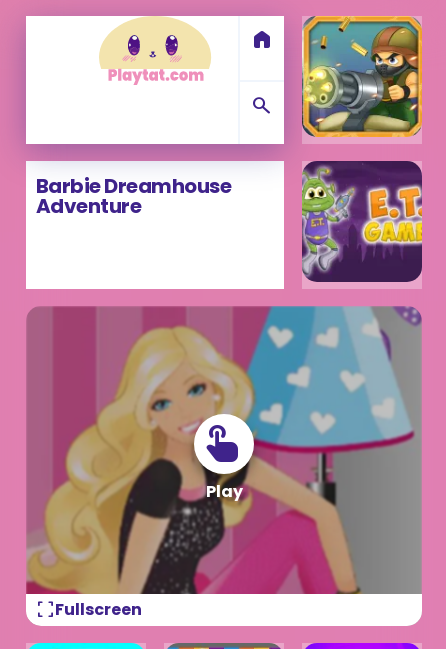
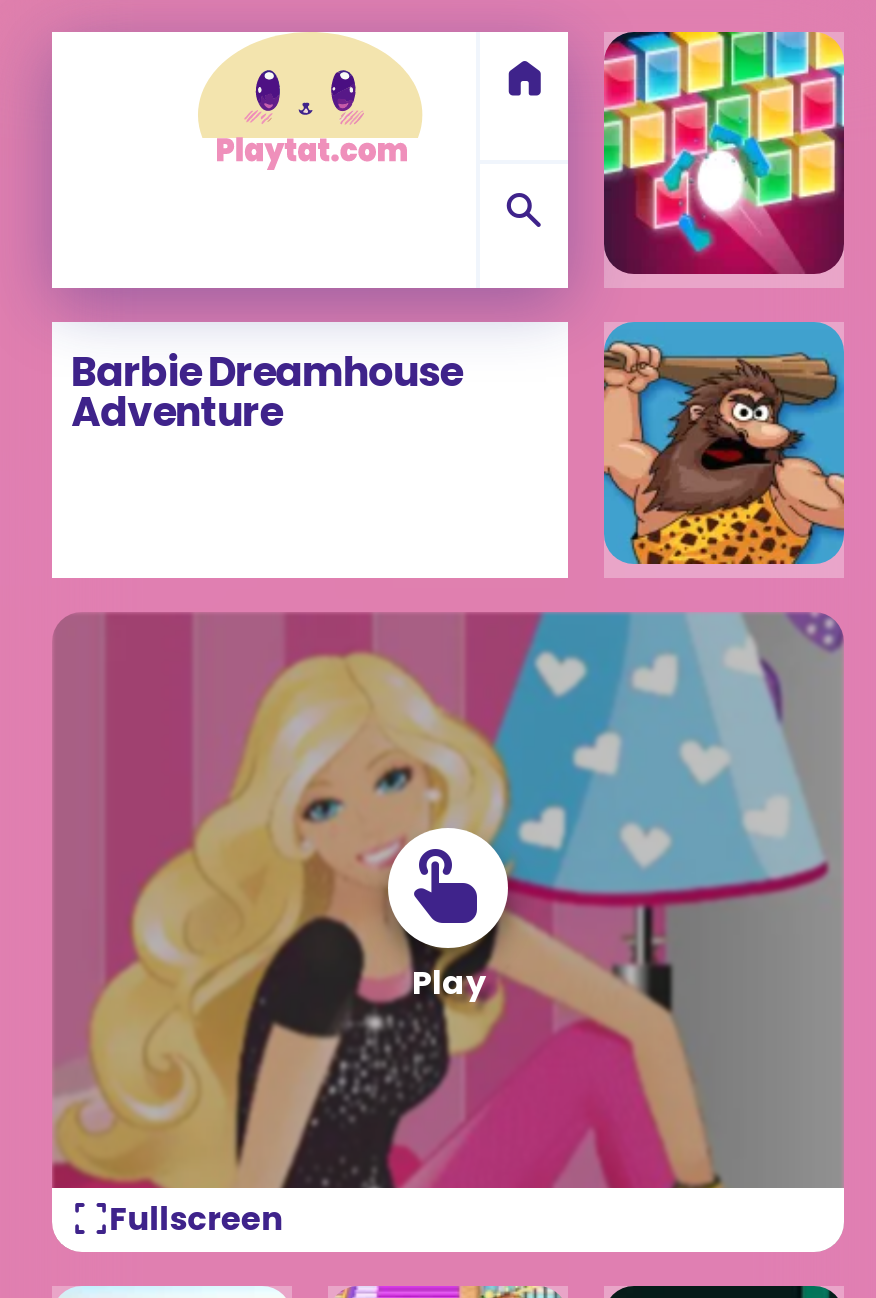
[301,15,423,138] [image] -> [602,30,846,276] [image]
[301,160,423,283] [image] -> [602,320,846,566] [image]

